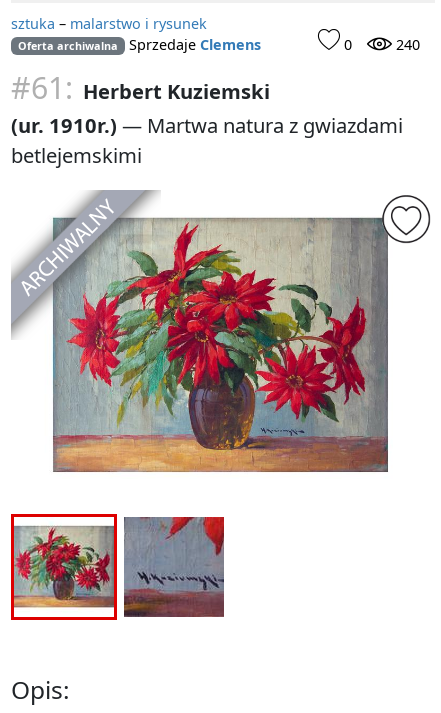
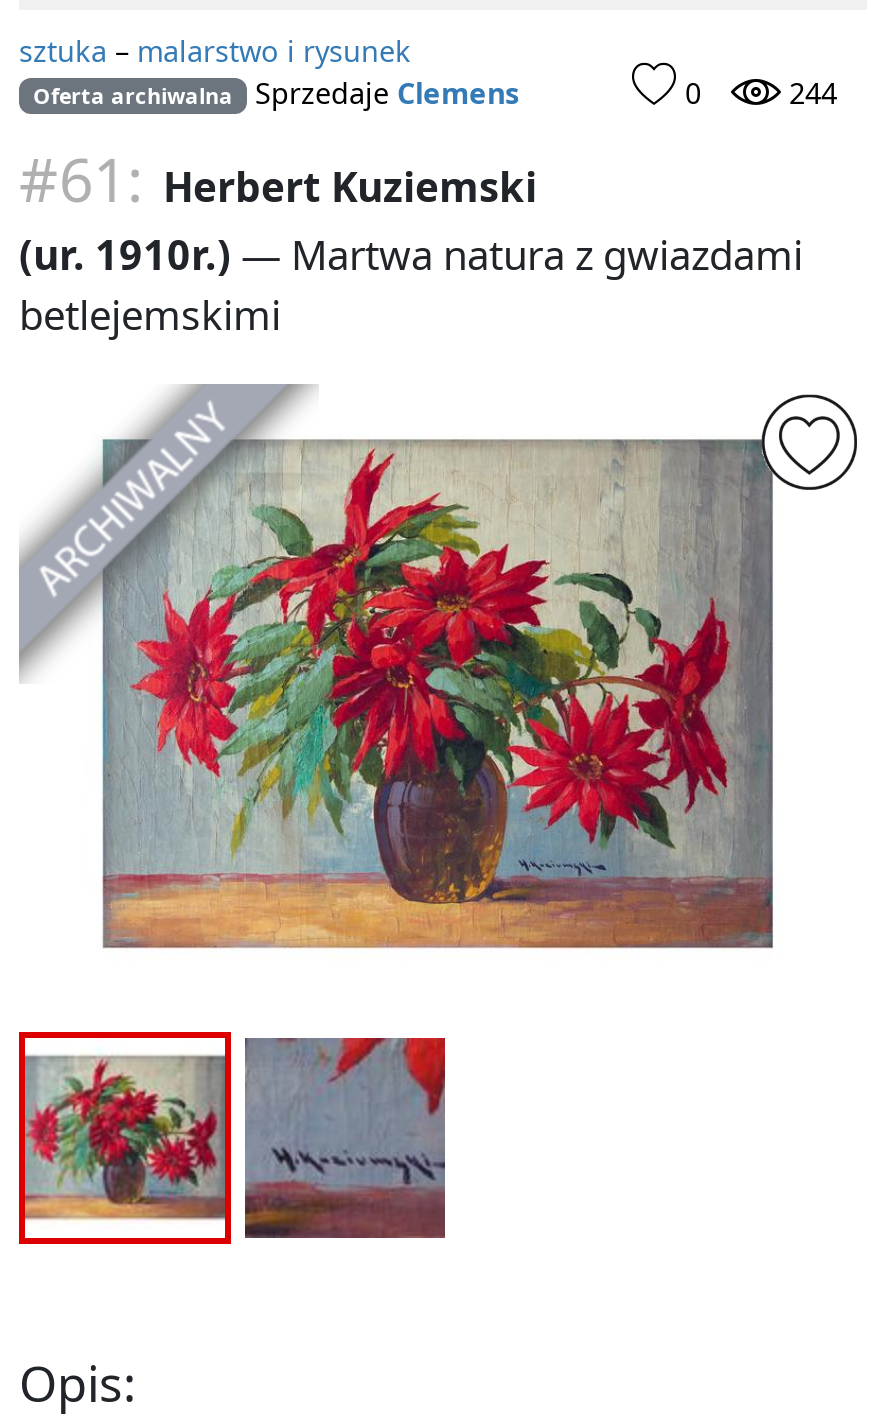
[396,35,420,54] 240 -> [789,74,837,112] 244

